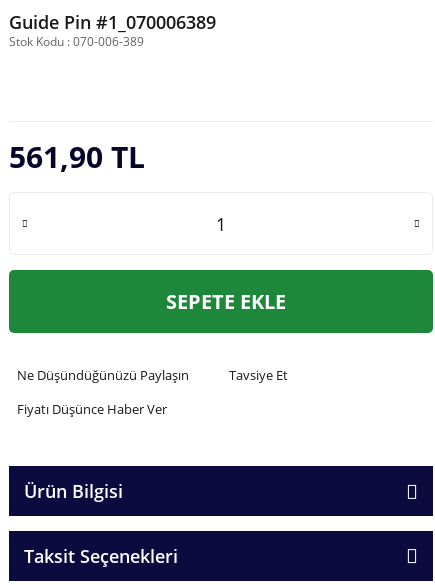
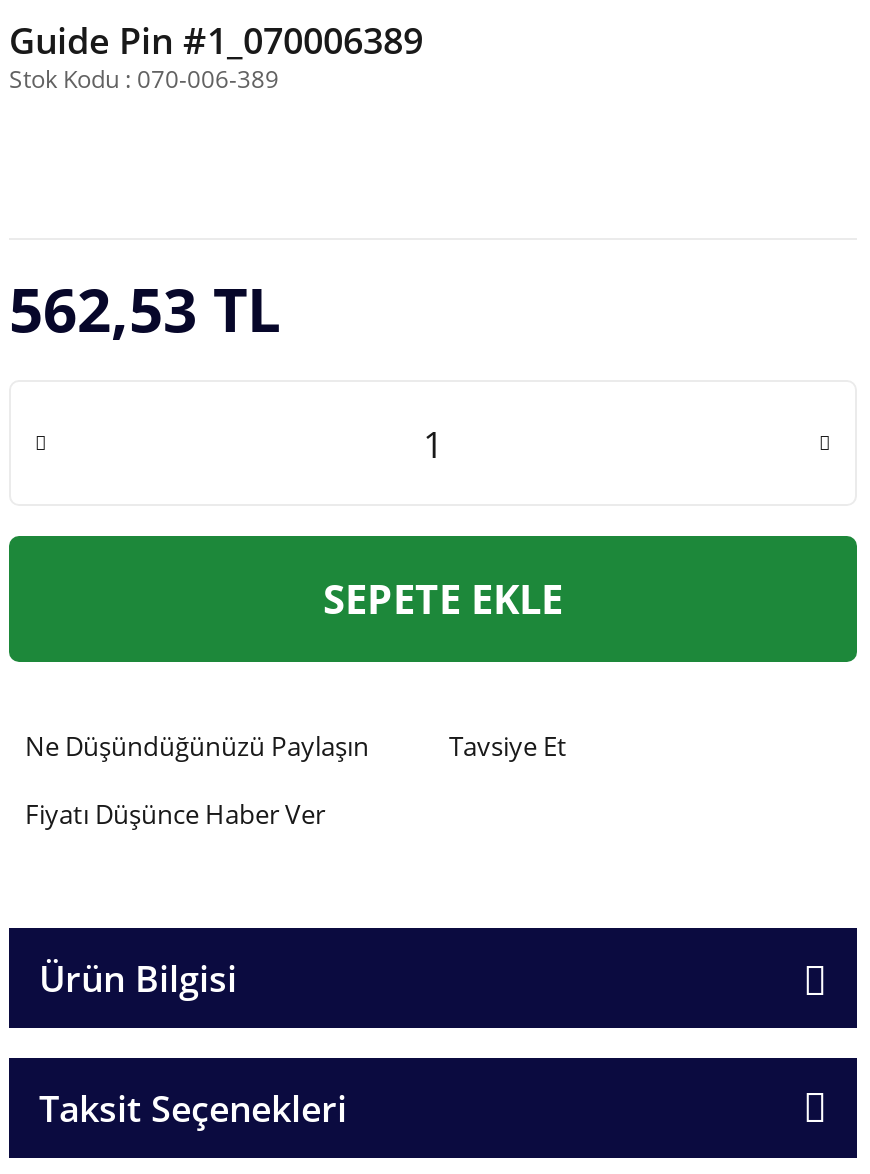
[9,136,145,177] 561,90 TL -> [9,268,281,350] 562,53 TL

